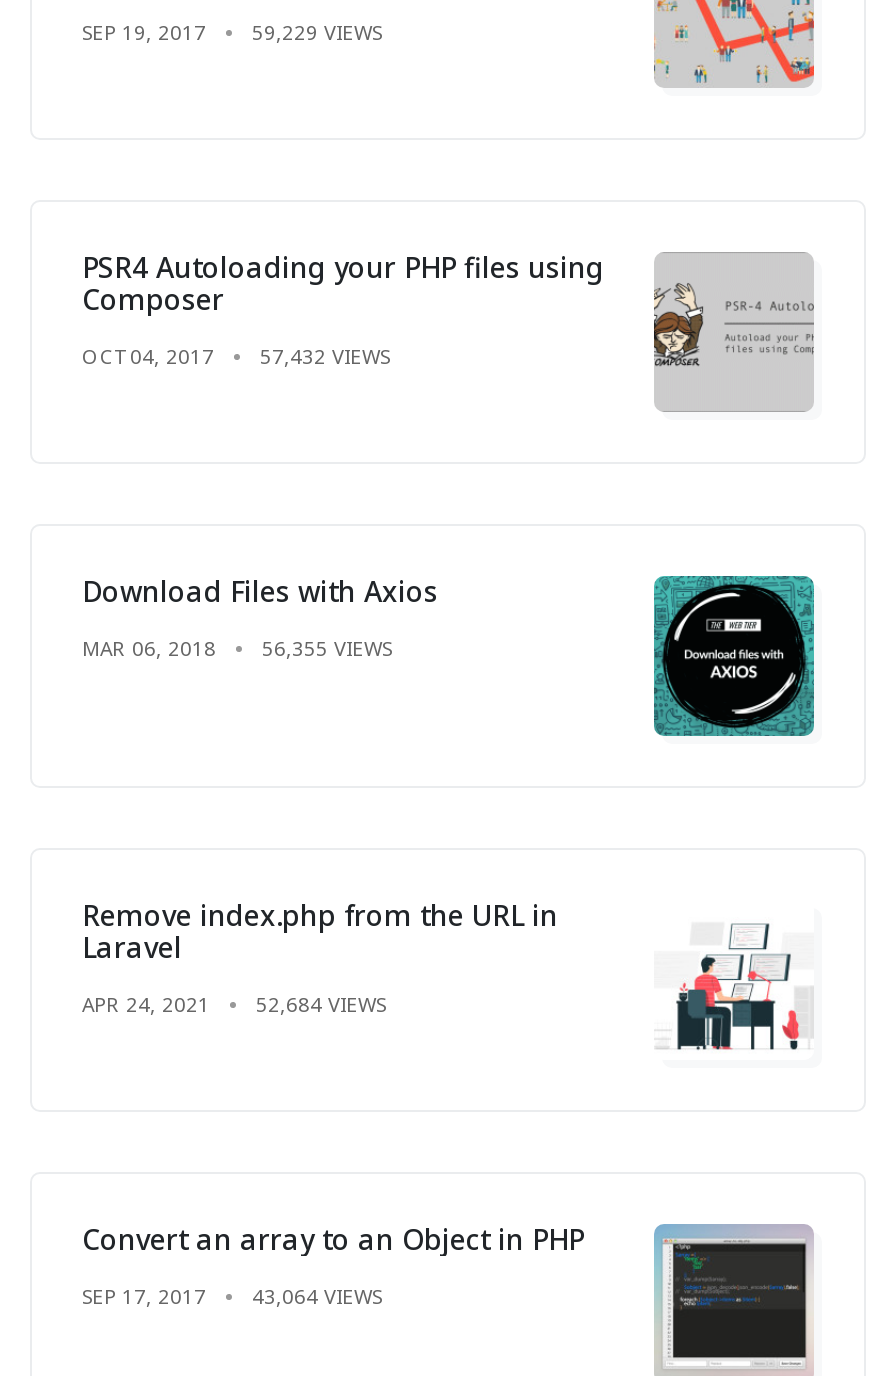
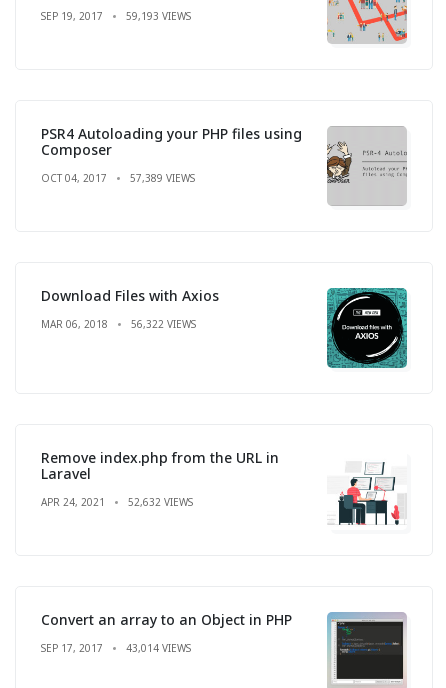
[82,18,382,46] SEP 19, 2017 59,229 VIEWS -> [41,9,191,23] SEP 19, 2017 59,193 VIEWS
[82,342,390,370] OCT 04, 2017 57,432 VIEWS -> [41,171,195,185] OCT 04, 2017 57,389 VIEWS
[82,634,392,662] MAR 06, 2018 56,355 VIEWS -> [41,317,196,331] MAR 06, 2018 56,322 VIEWS
[82,990,386,1018] APR 24, 2021 52,684 VIEWS -> [41,495,193,509] APR 24, 2021 52,632 VIEWS
[82,1282,382,1310] SEP 17, 2017 43,064 VIEWS -> [41,641,191,655] SEP 17, 2017 43,014 VIEWS

